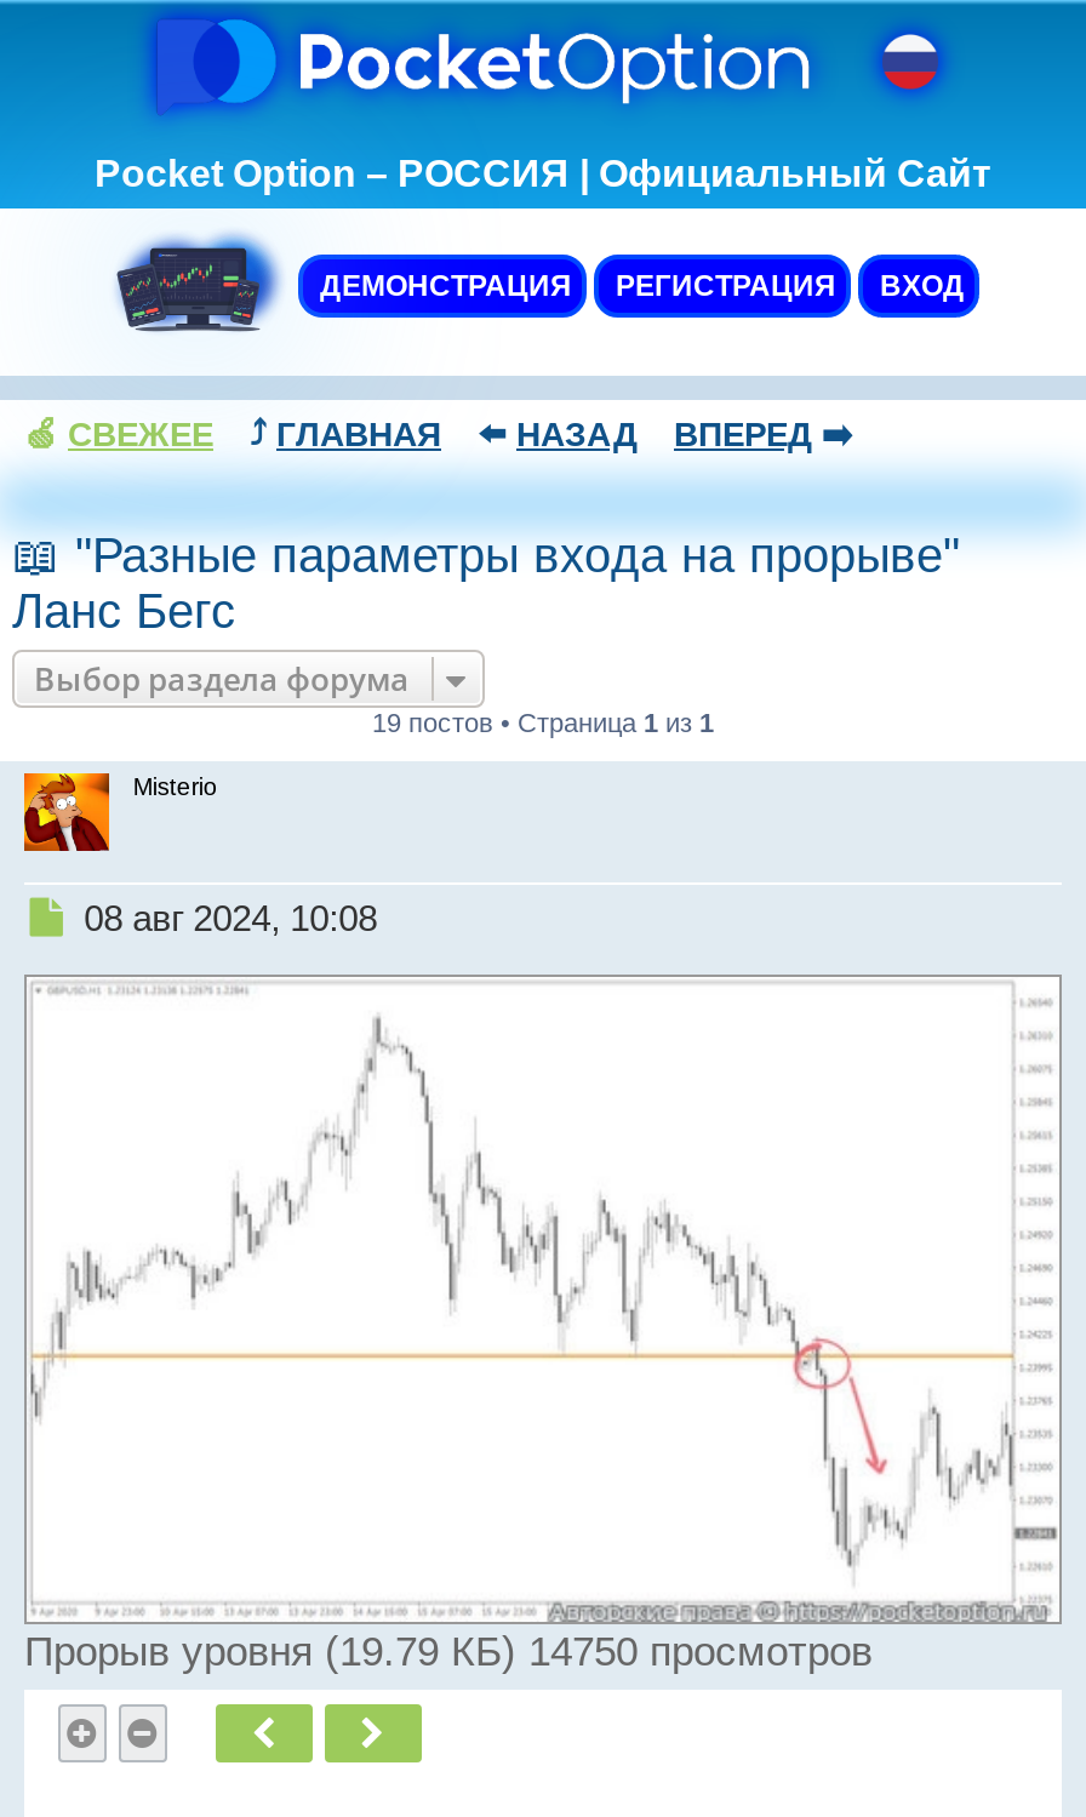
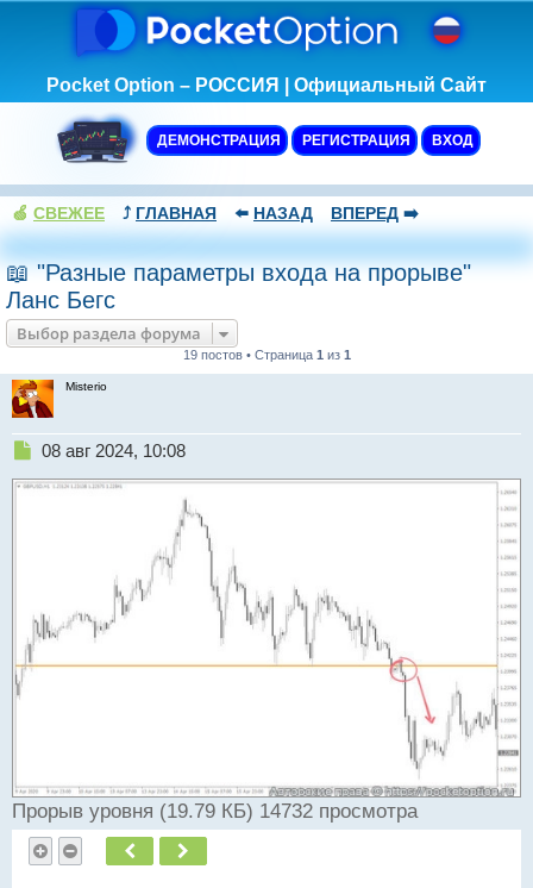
[24,1630,873,1676] Прорыв уровня (19.79 КБ) 14750 просмотров -> [12,800,418,823] Прорыв уровня (19.79 КБ) 14732 просмотра

